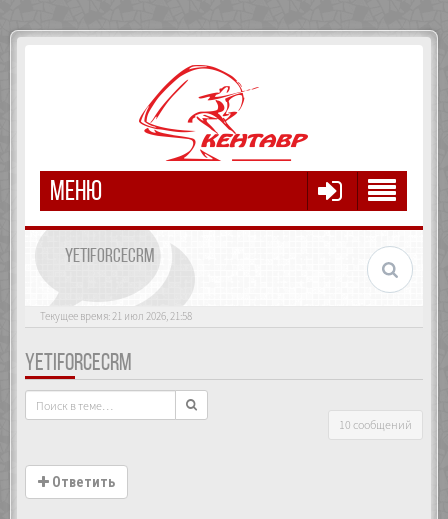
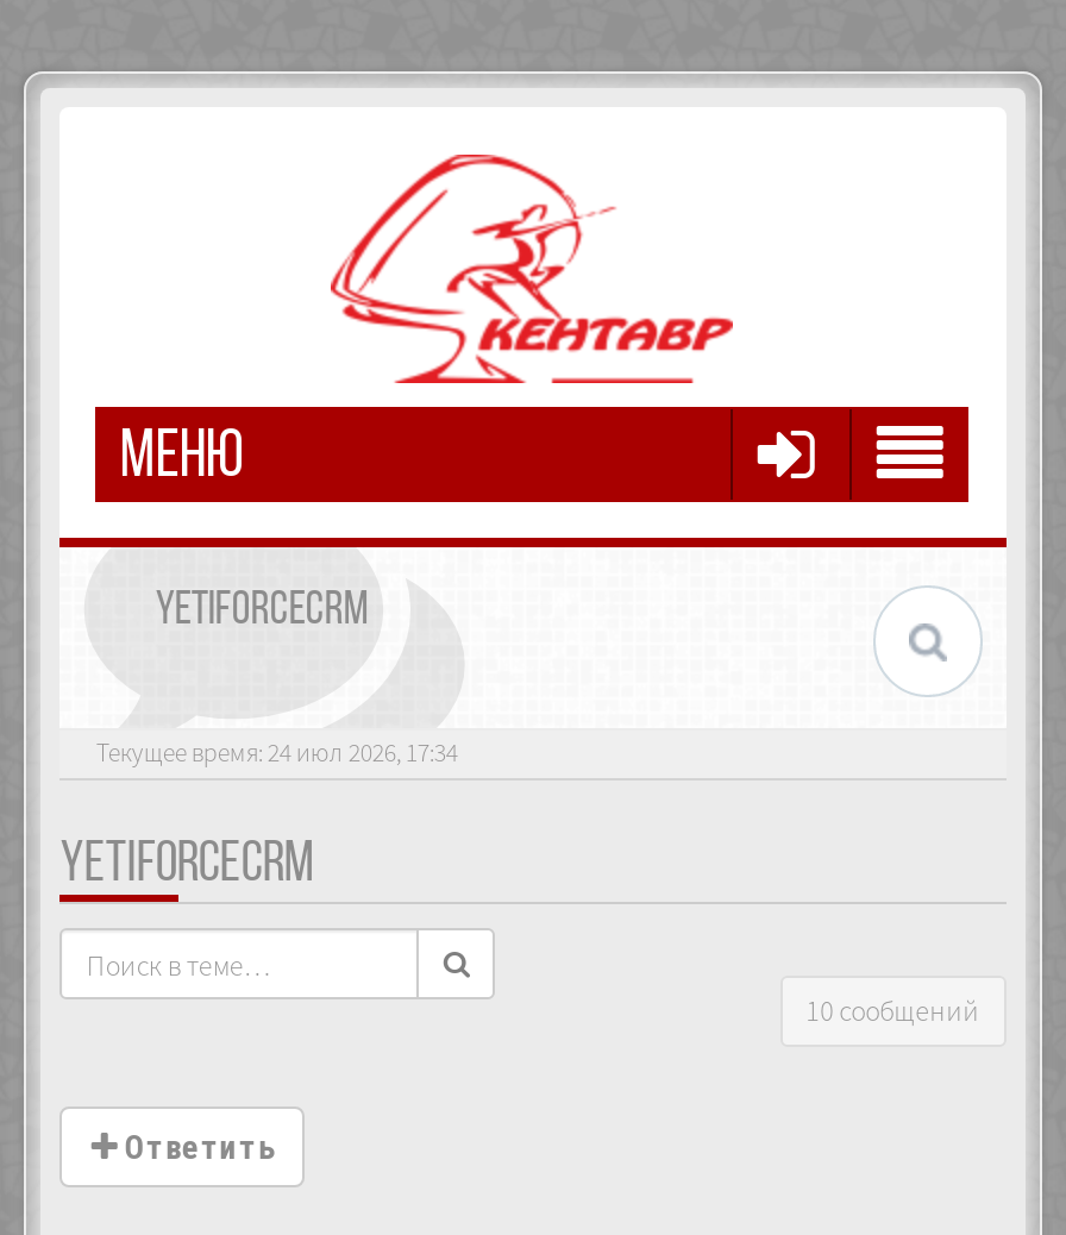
[40,309,192,323] Текущее время: 21 июл 2026, 21:58 -> [96,735,458,769] Текущее время: 24 июл 2026, 17:34

